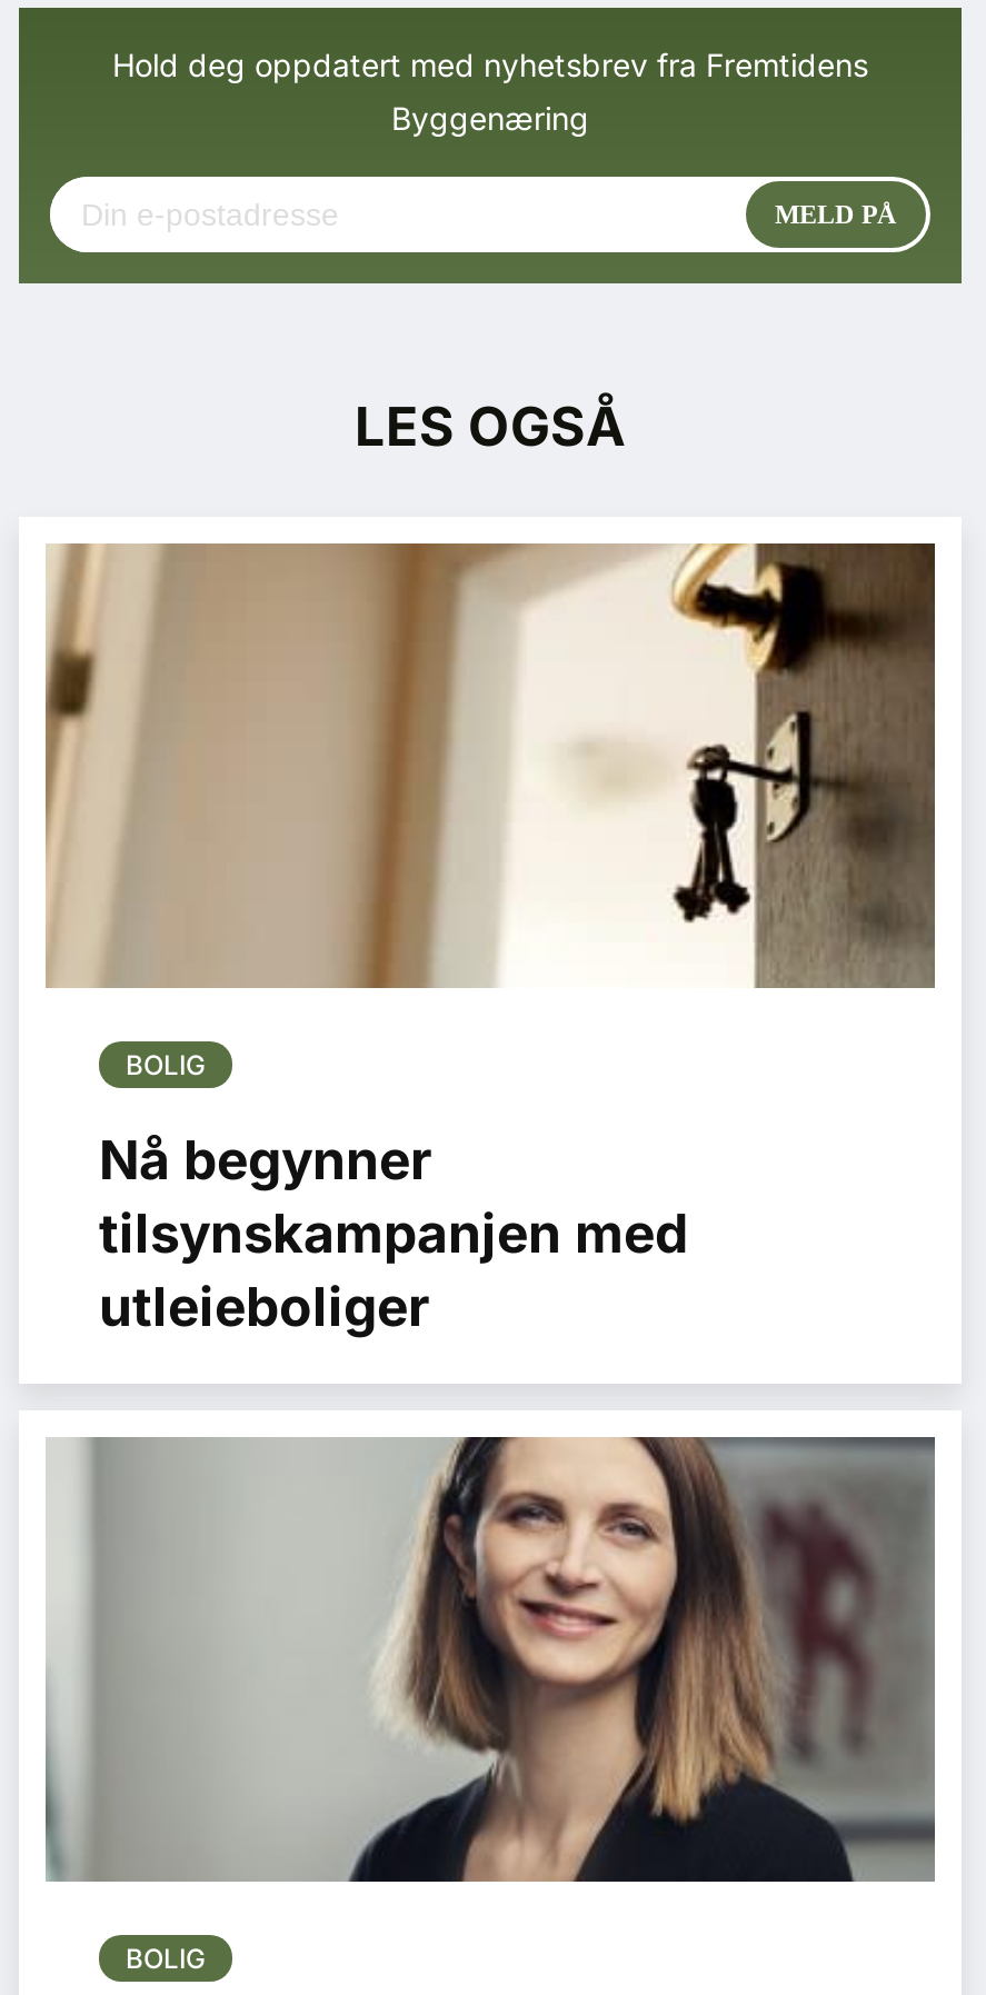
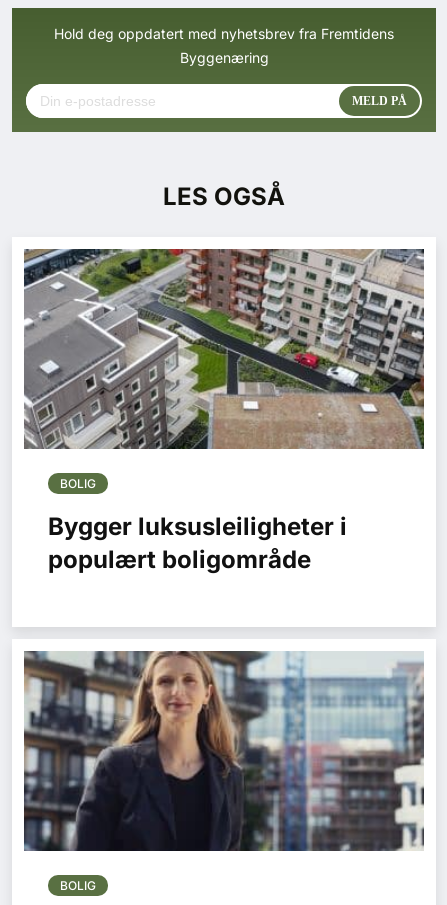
[43,541,937,990] [image] -> [23,248,424,450] [image]
[99,1128,688,1339] Nå begynner | tilsynskampanjen med | utleieboliger -> [48,512,347,574] Bygger luksusleiligheter i | populært boligområde
[46,1435,935,1884] [image] -> [23,651,424,852] [image]

